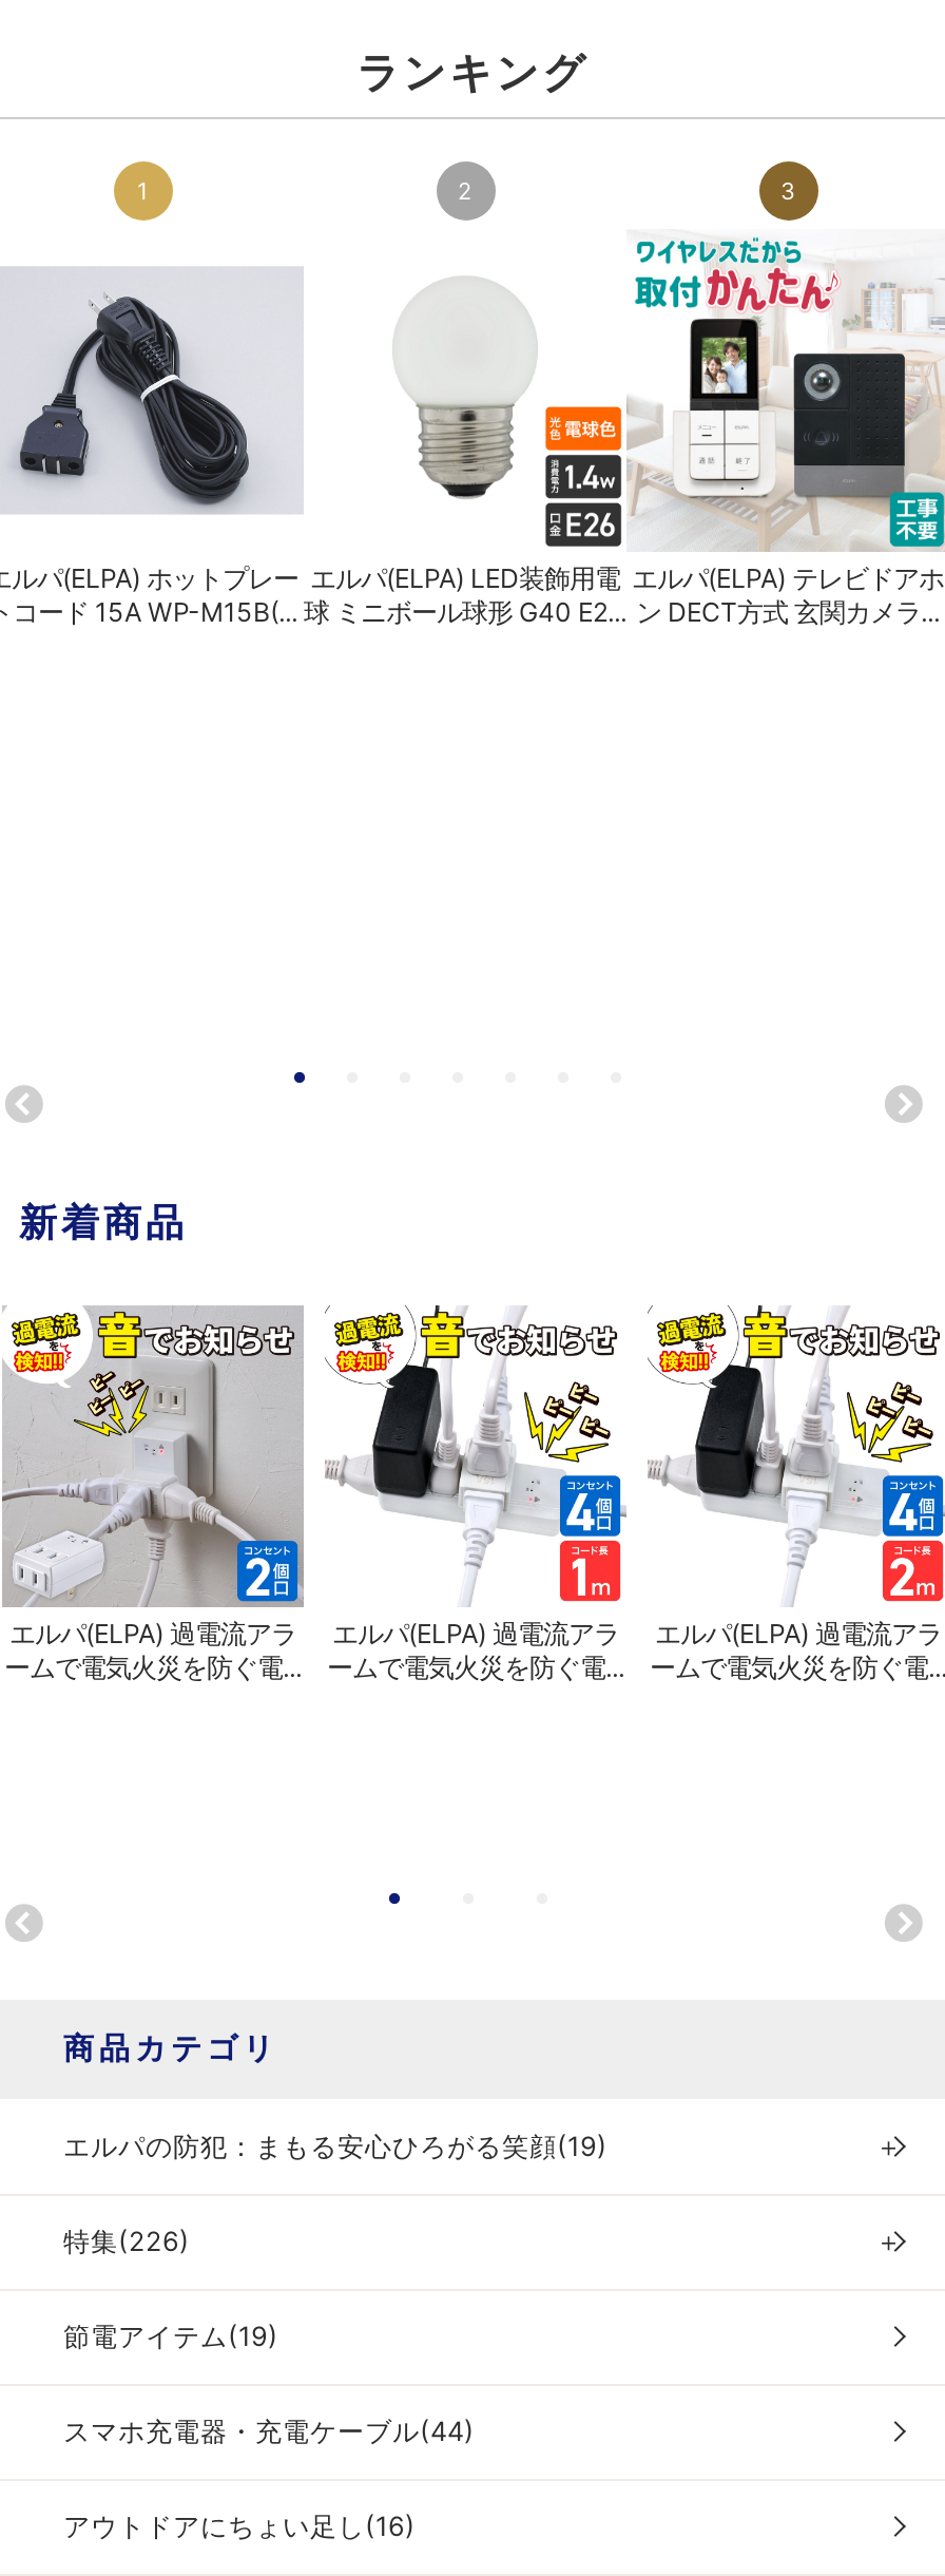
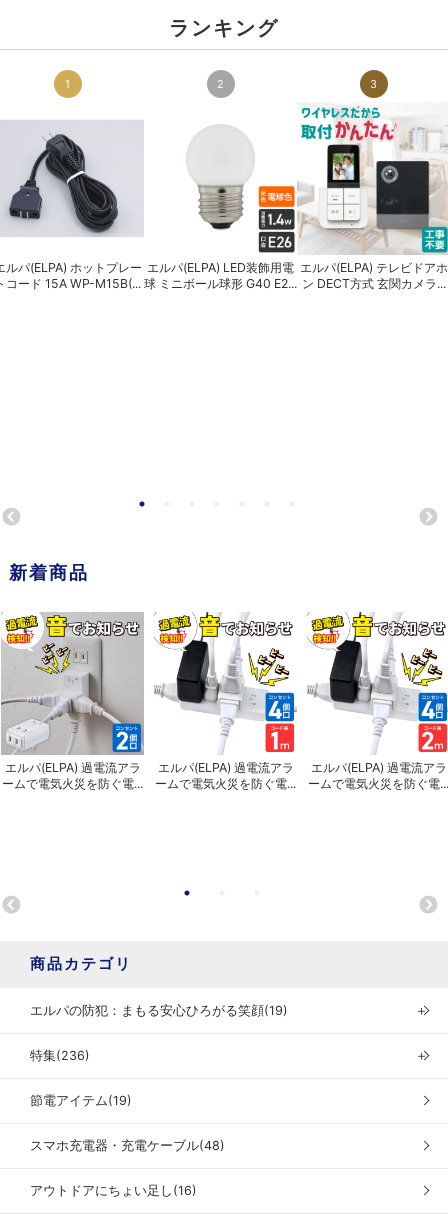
[63,2226,190,2258] 特集(226) -> [30,1048,90,1063] 特集(236)
[63,2416,475,2448] スマホ充電器・充電ケーブル(44) -> [30,1138,225,1153] スマホ充電器・充電ケーブル(48)

